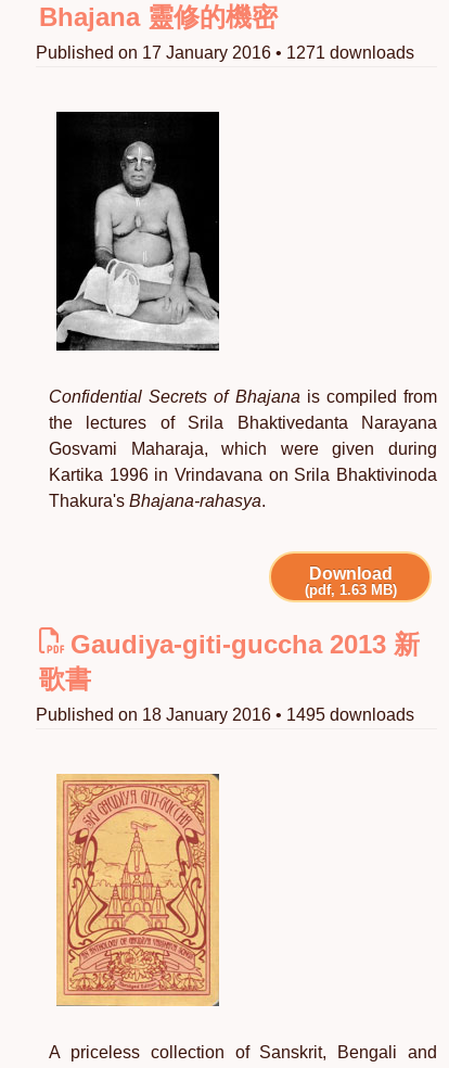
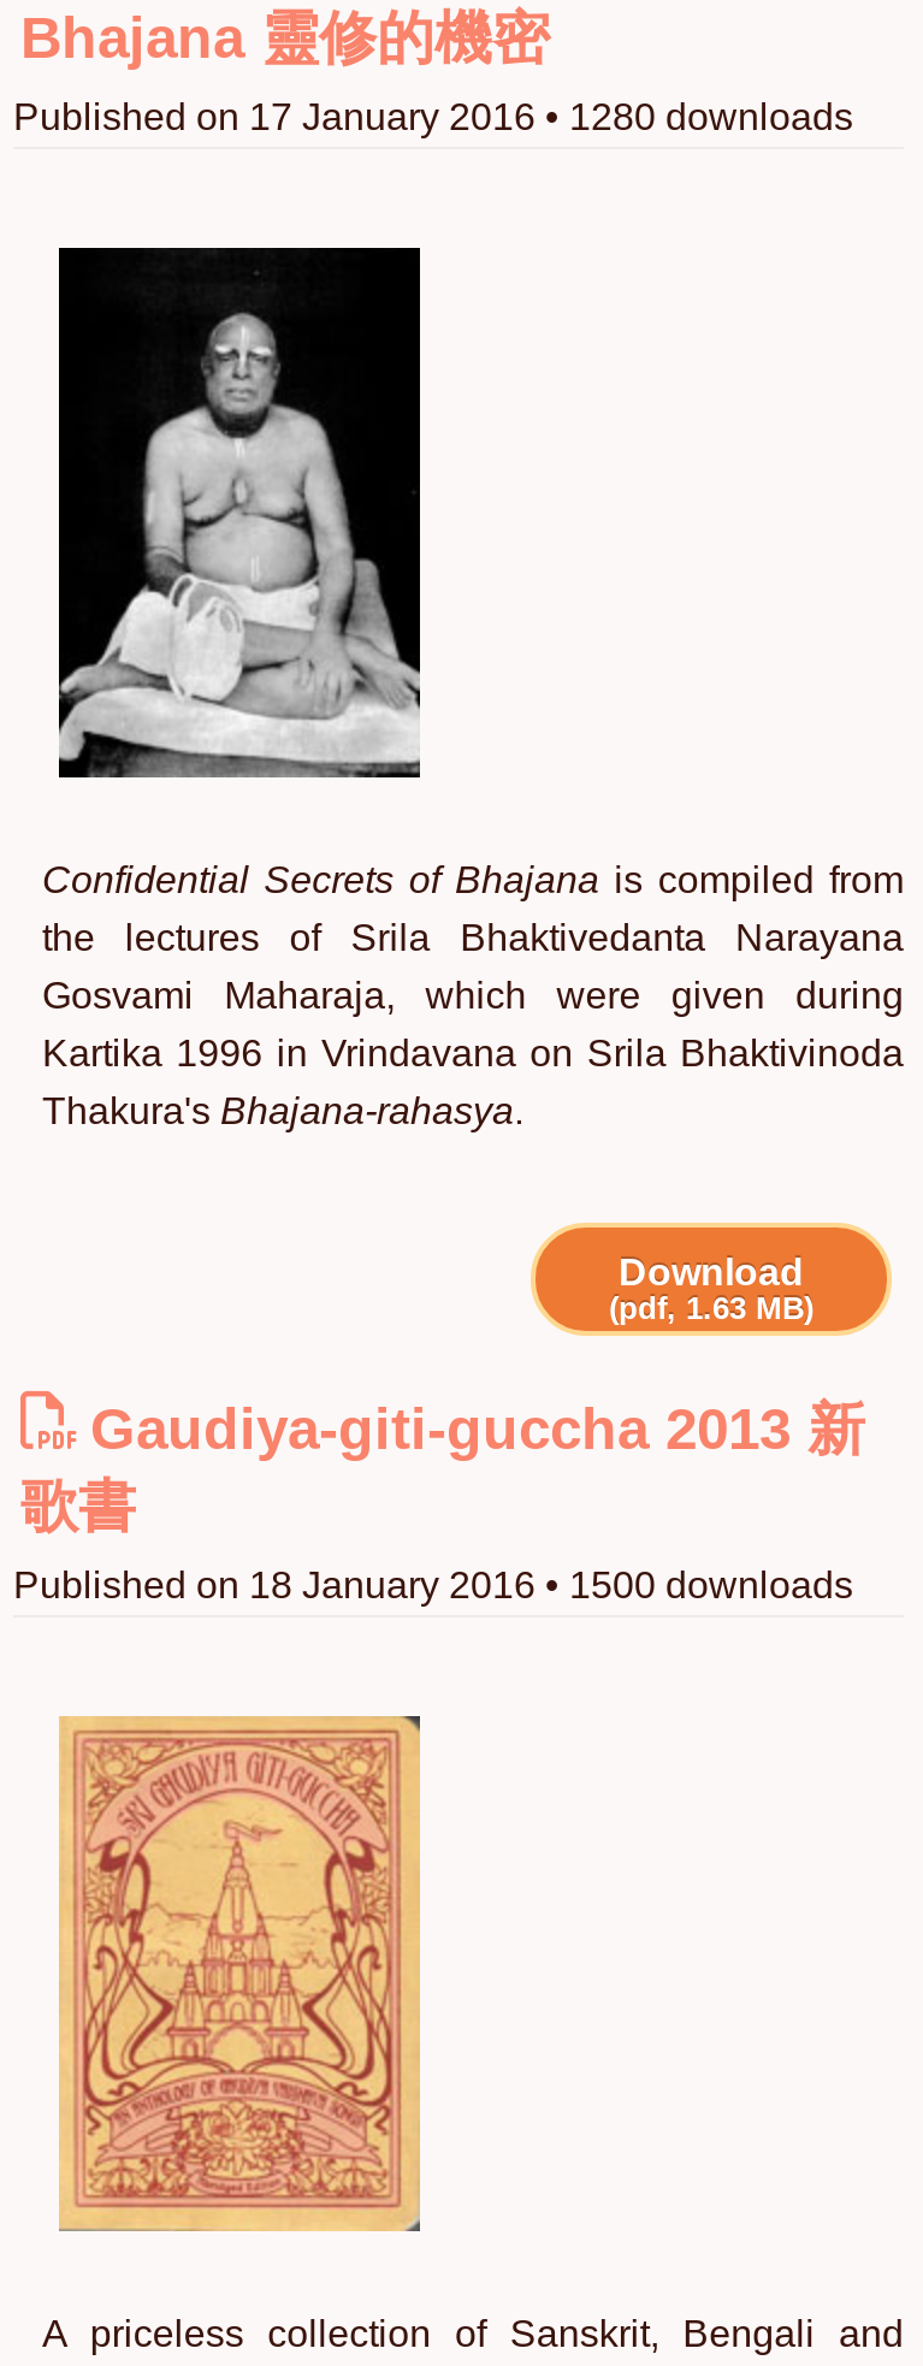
[36,44,414,62] Published on 17 January 2016 • 1271 downloads -> [13,97,853,138] Published on 17 January 2016 • 1280 downloads
[36,706,414,724] Published on 18 January 2016 • 1495 downloads -> [13,1565,853,1606] Published on 18 January 2016 • 1500 downloads

